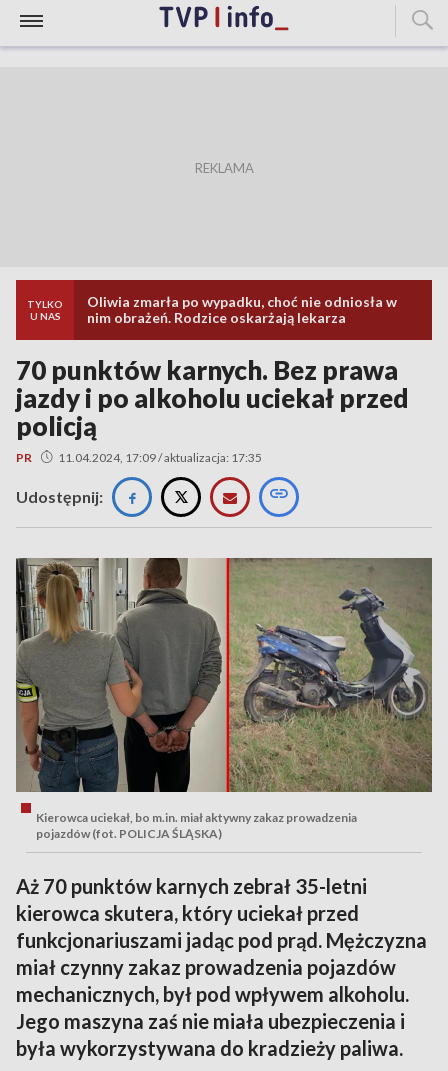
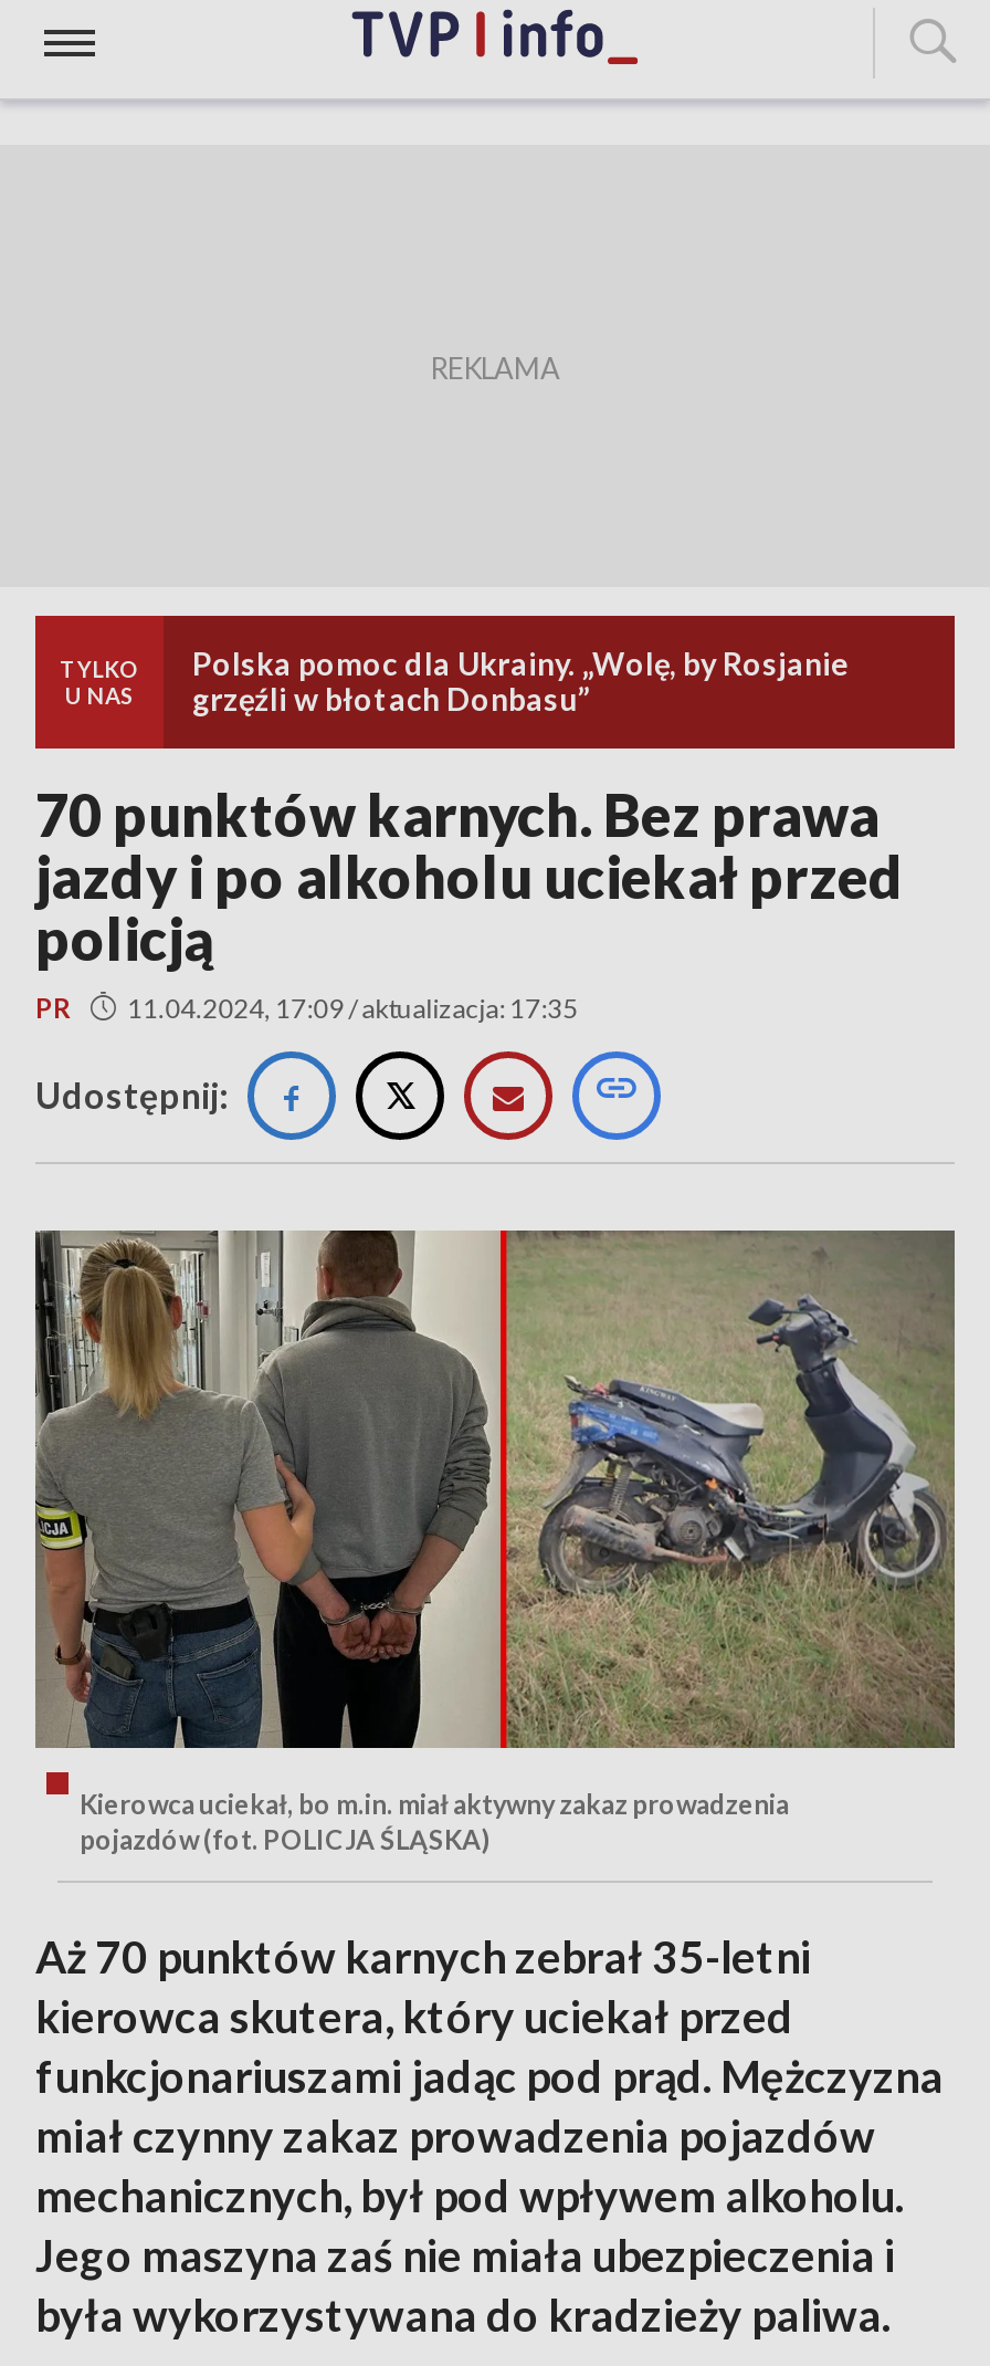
[87,293,397,326] Oliwia zmarła po wypadku, choć nie odniosła w | nim obrażeń. Rodzice oskarżają lekarza -> [192,645,849,718] Polska pomoc dla Ukrainy. „Wolę, by Rosjanie | grzęźli w błotach Donbasu”

